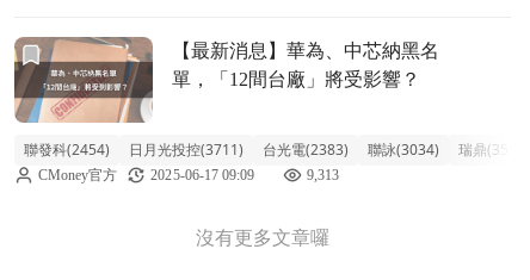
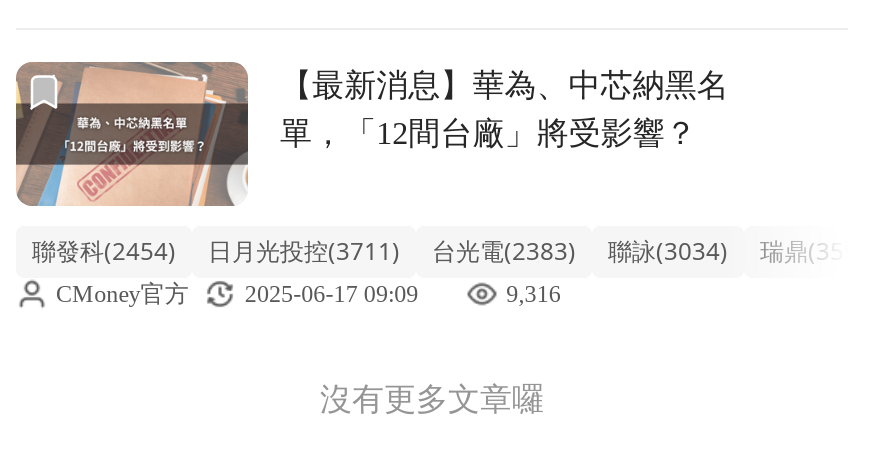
[307,167,339,183] 9,313 -> [506,280,561,308] 9,316

